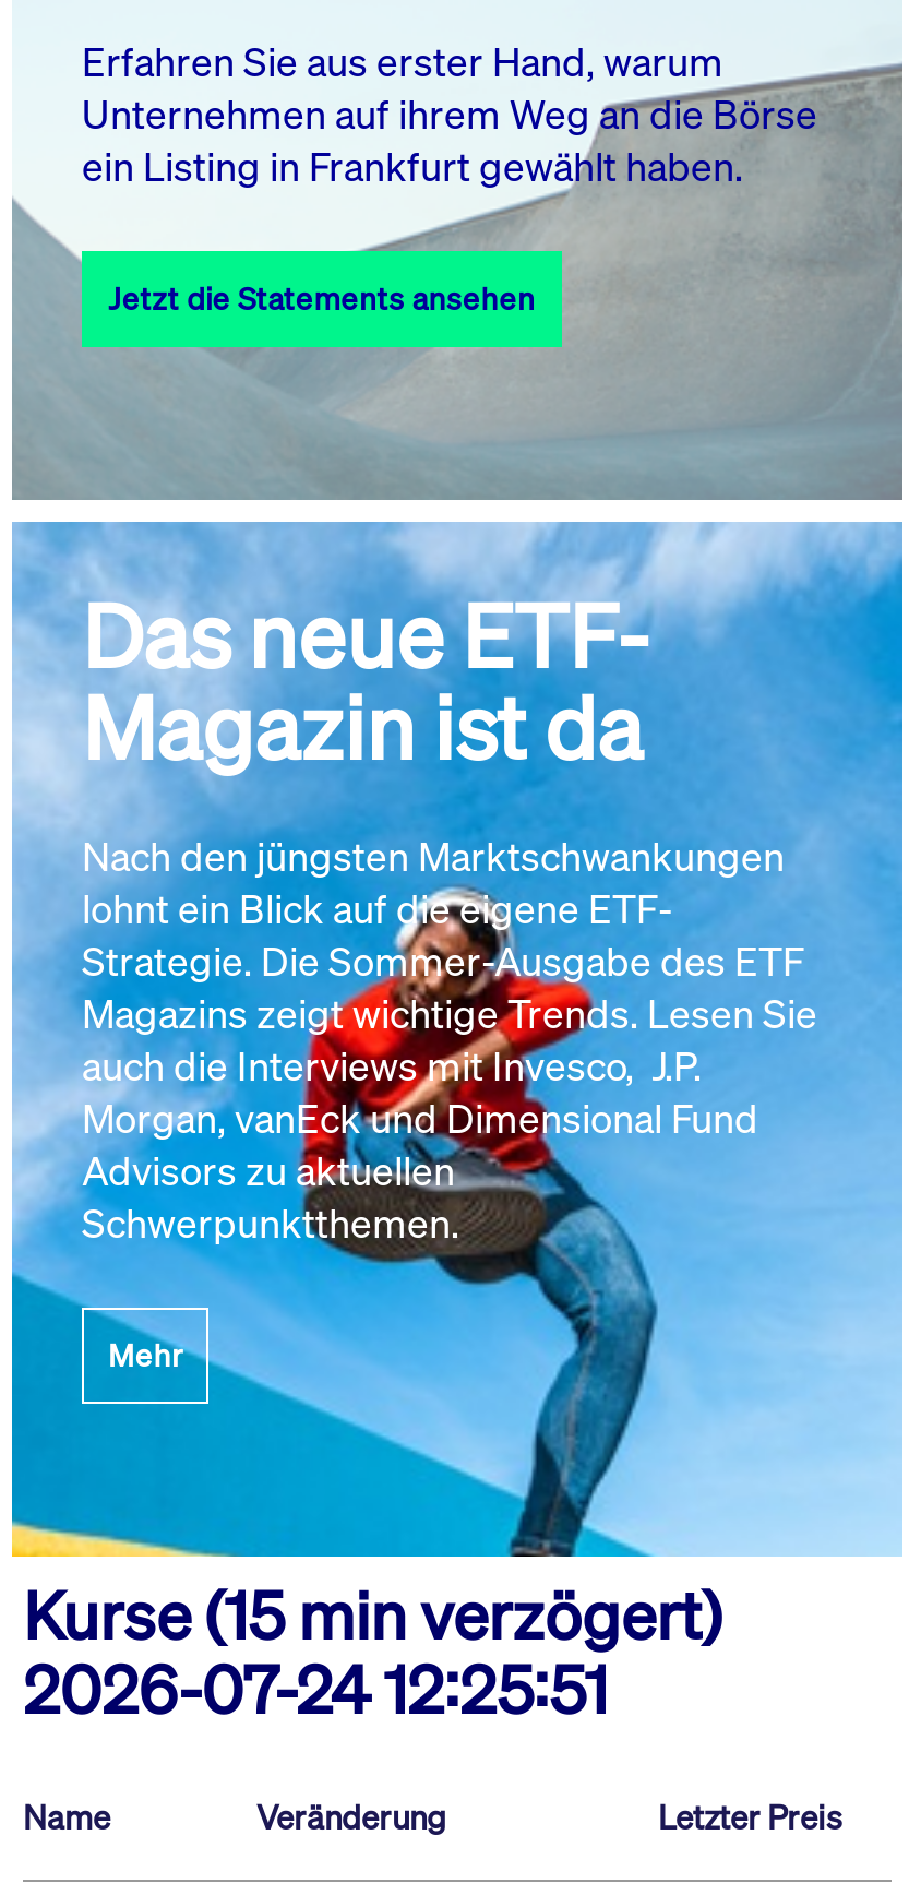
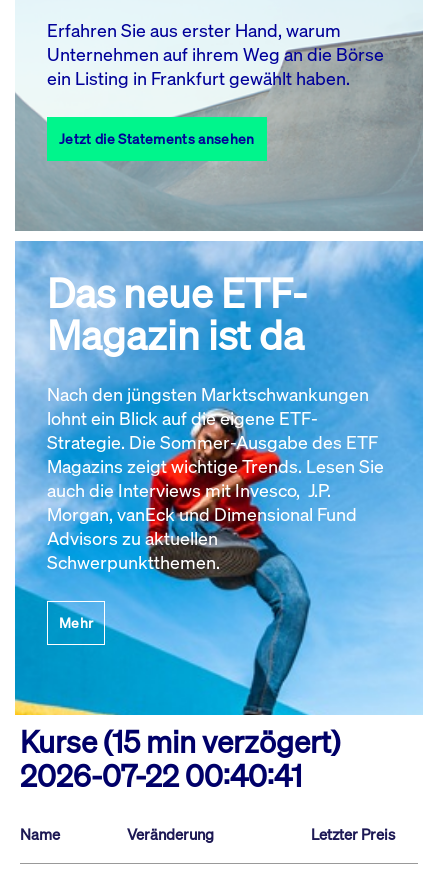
[23,1646,608,1733] 2026-07-24 12:25:51 -> [20,756,302,796] 2026-07-22 00:40:41

